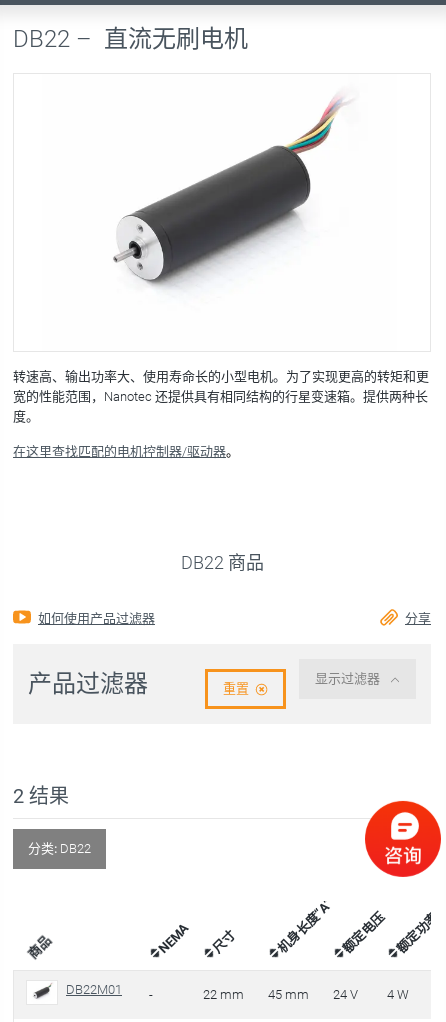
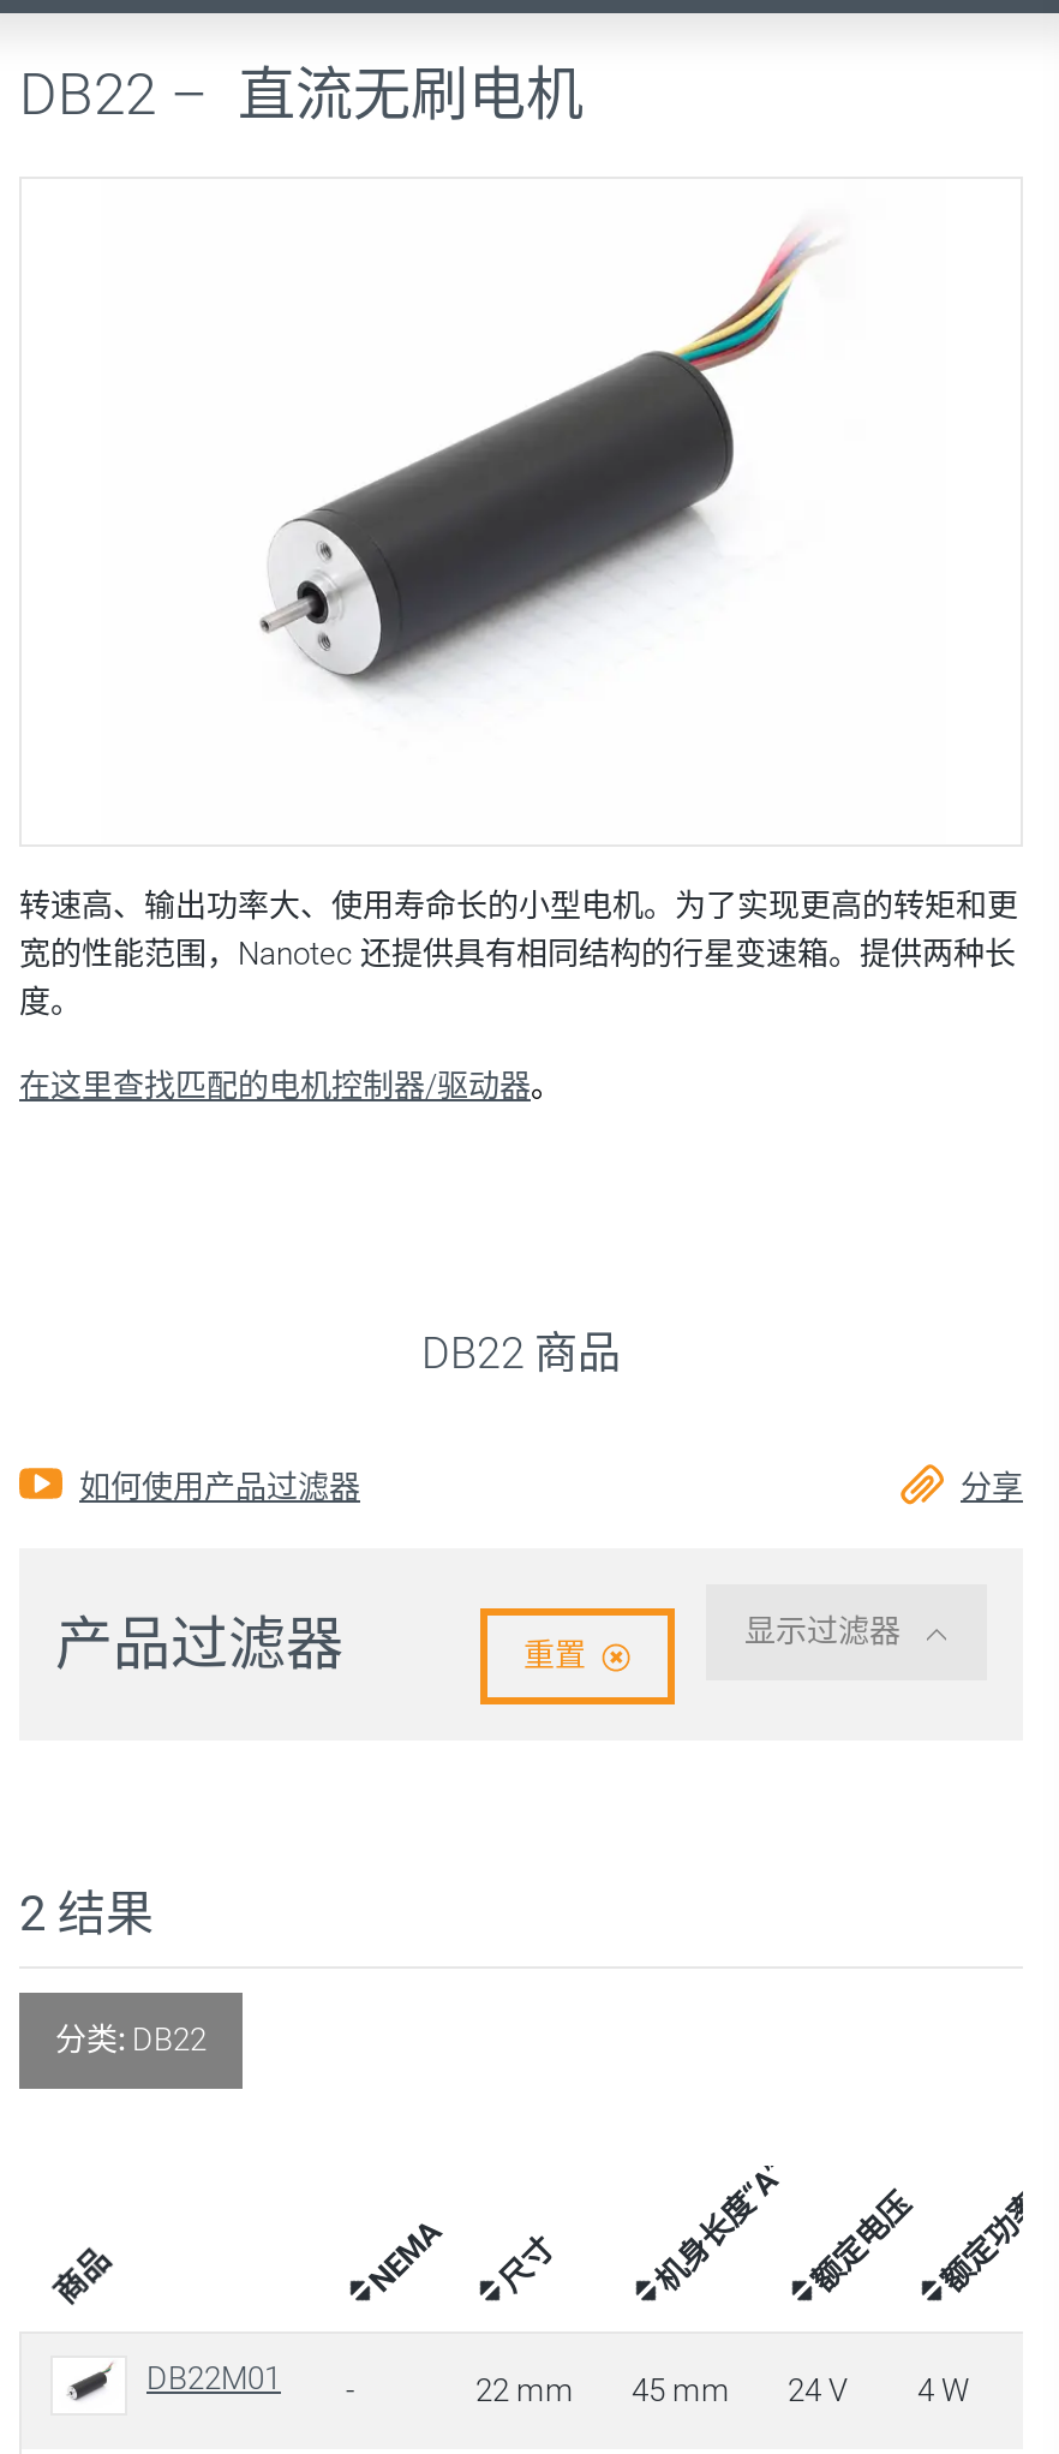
[364,800,442,878] [image] -> none

